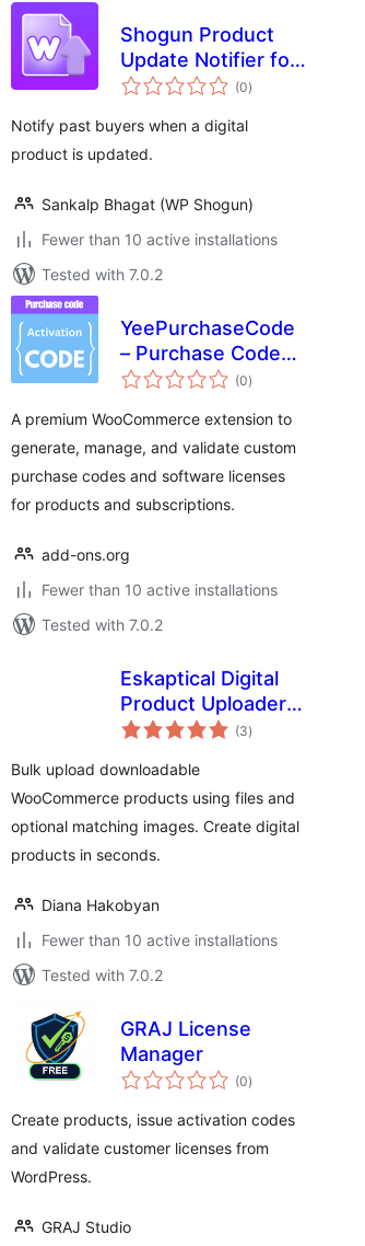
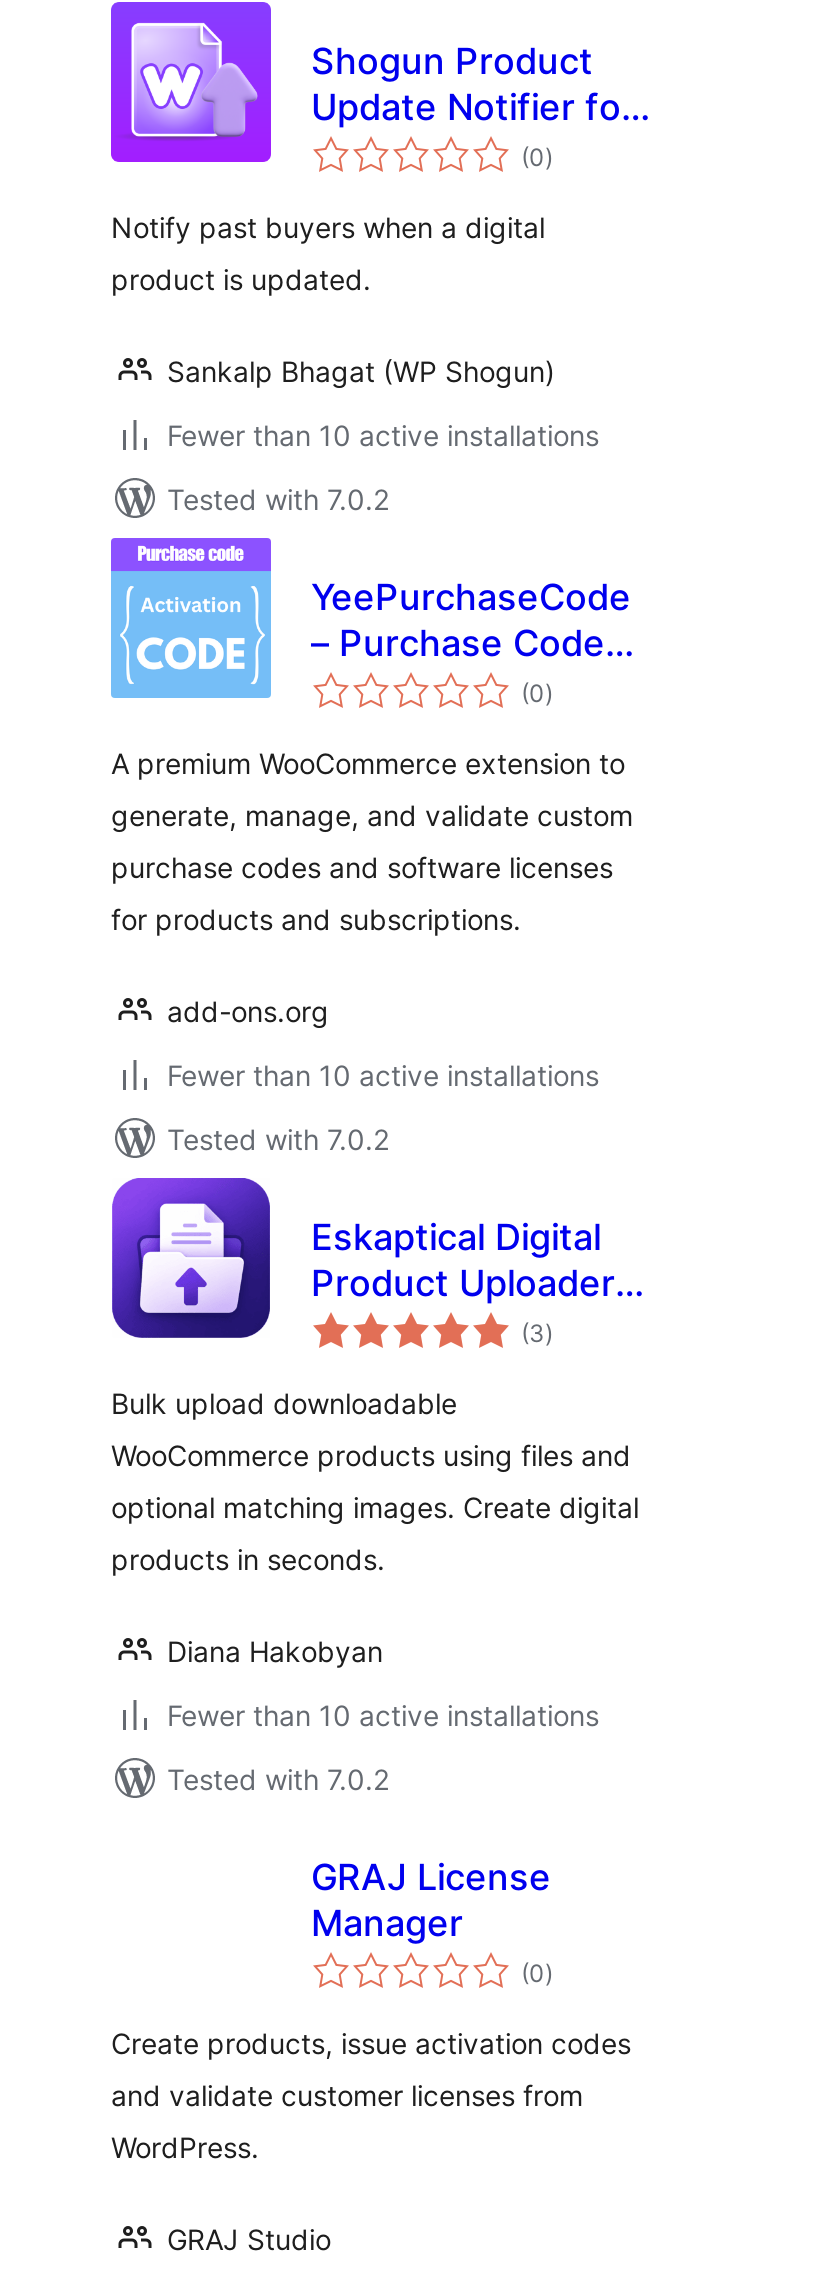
none -> [109,1176,273,1340] [image]
[25,1011,86,1082] [image] -> none

